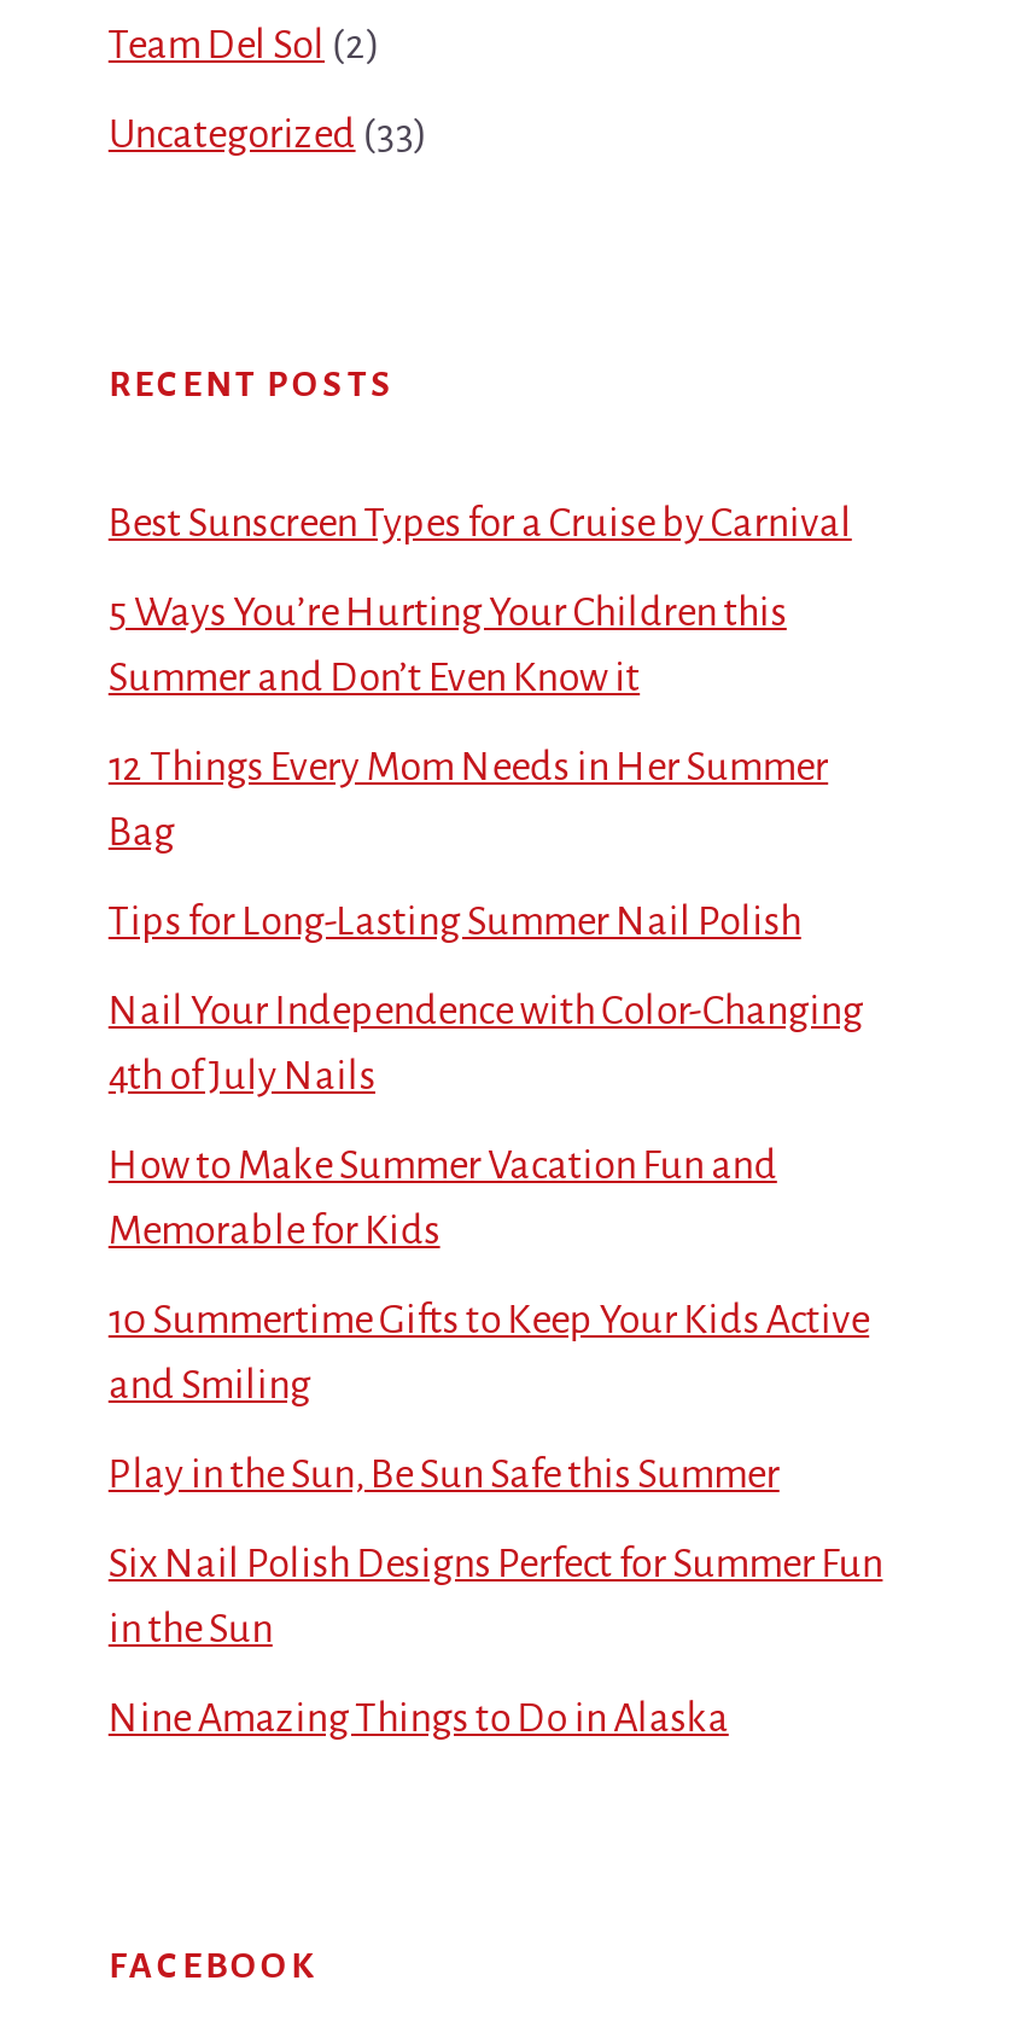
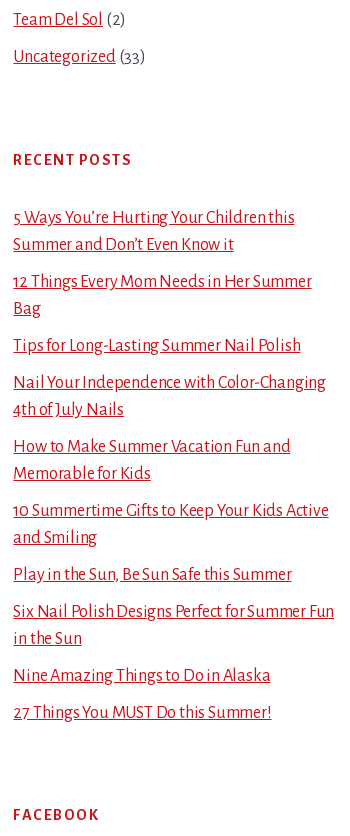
[108,501,852,545] Best Sunscreen Types for a Cruise by Carnival -> none
moved [108,591,883,1740] -> [13,209,334,685]: 5 Ways You’re Hurting Your Children this | Summer and Don’t Even Know it | 12 Things Every Mom Needs in Her Summer | ... | in the Sun | Nine Amazing Things to Do in Alaska
none -> [13,704,272,722] 27 Things You MUST Do this Summer!

